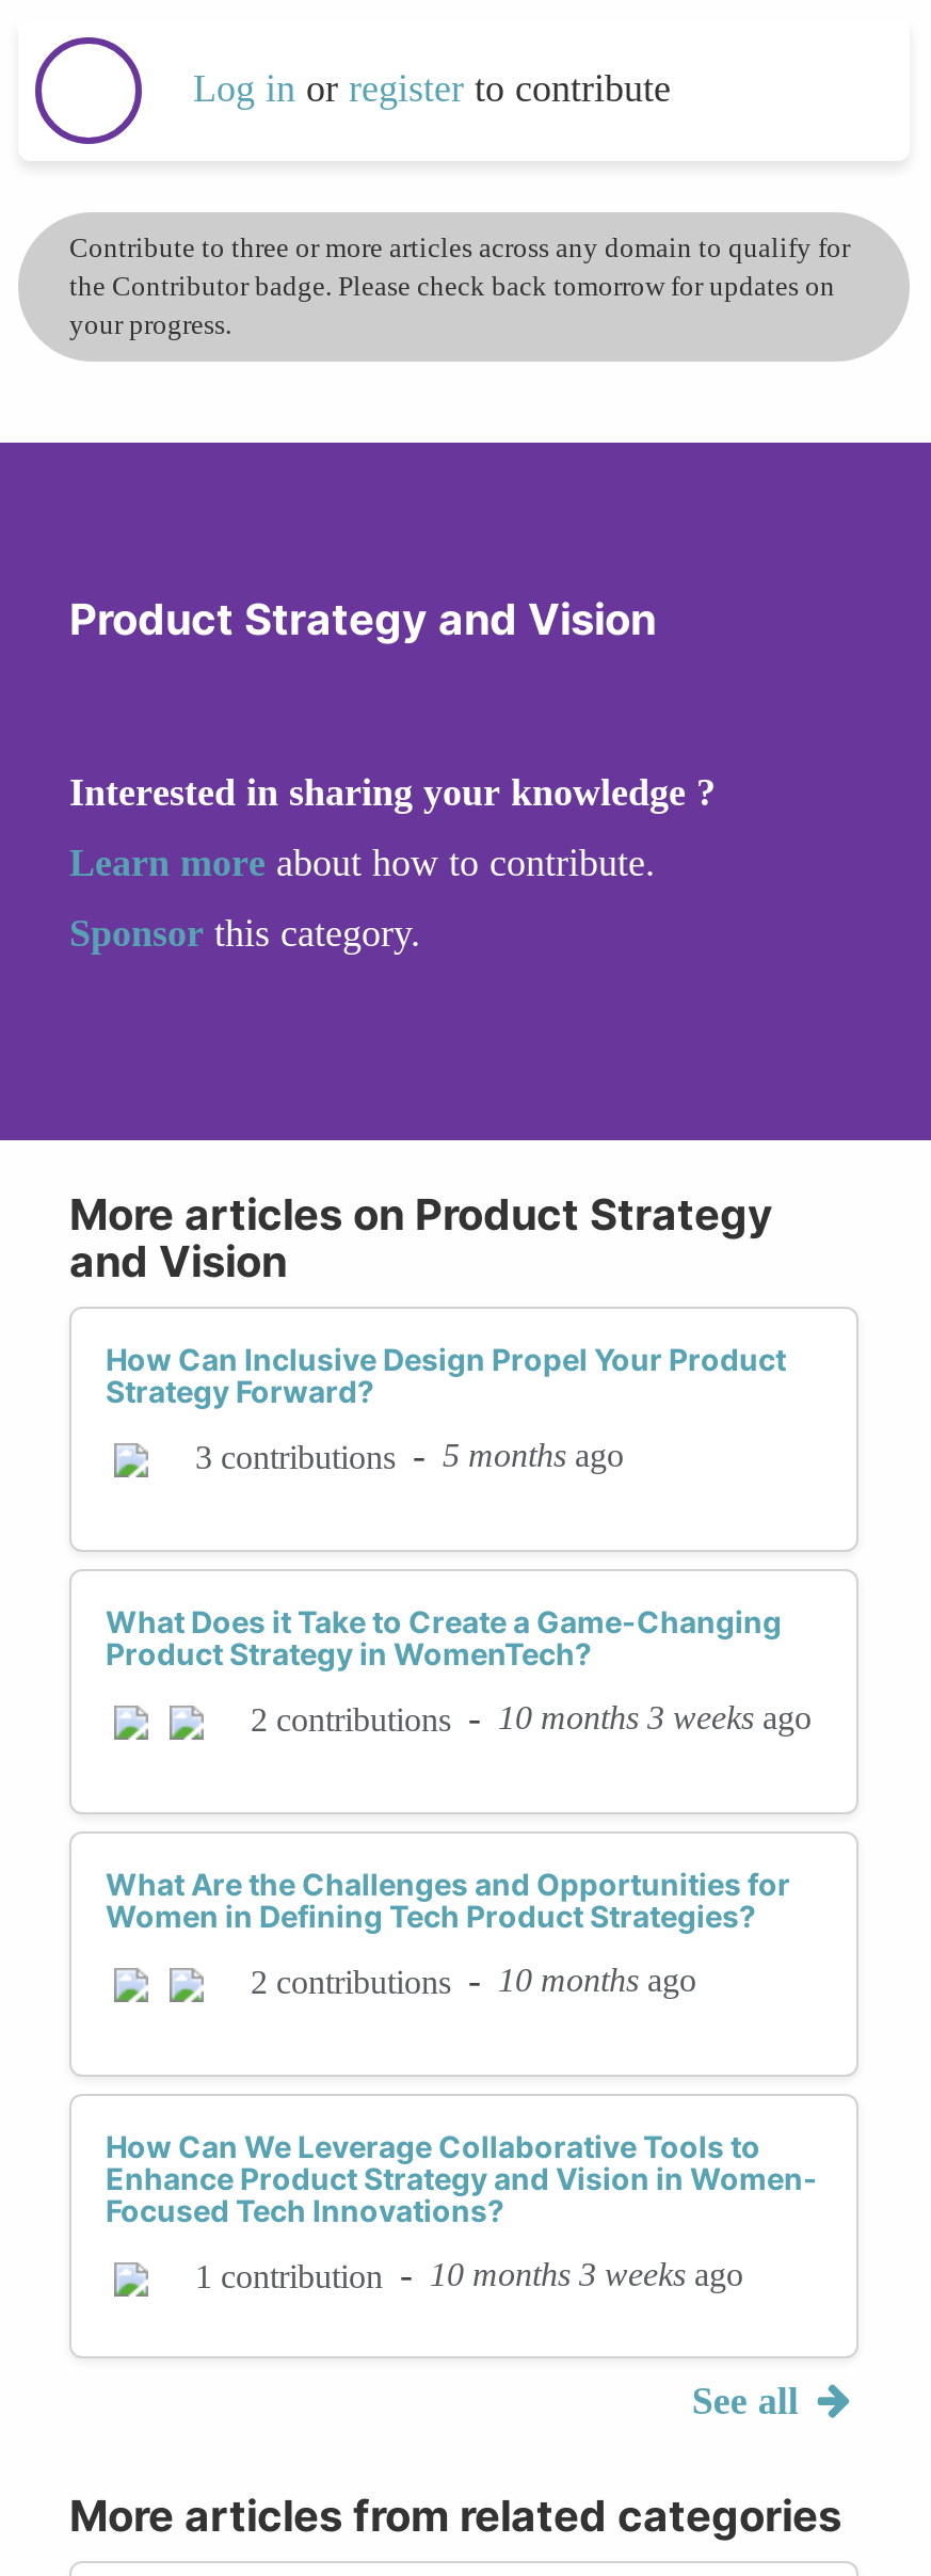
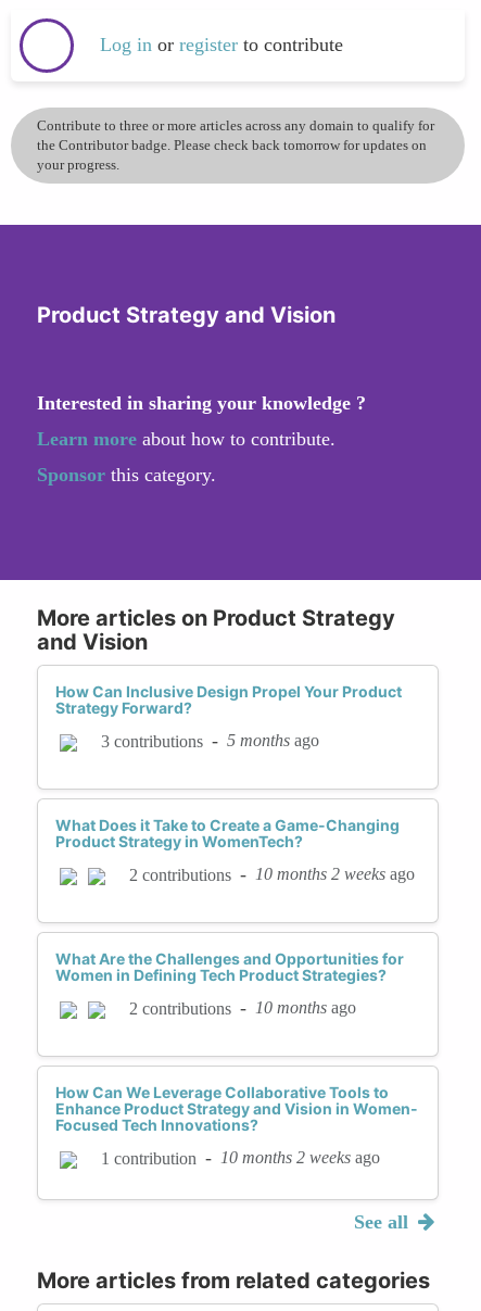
[251,1697,812,1740] 2 contributions - 10 months 3 weeks ago -> [129,864,415,885] 2 contributions - 10 months 2 weeks ago
[195,2254,743,2297] 1 contribution - 10 months 3 weeks ago -> [101,1147,380,1169] 1 contribution - 10 months 2 weeks ago

